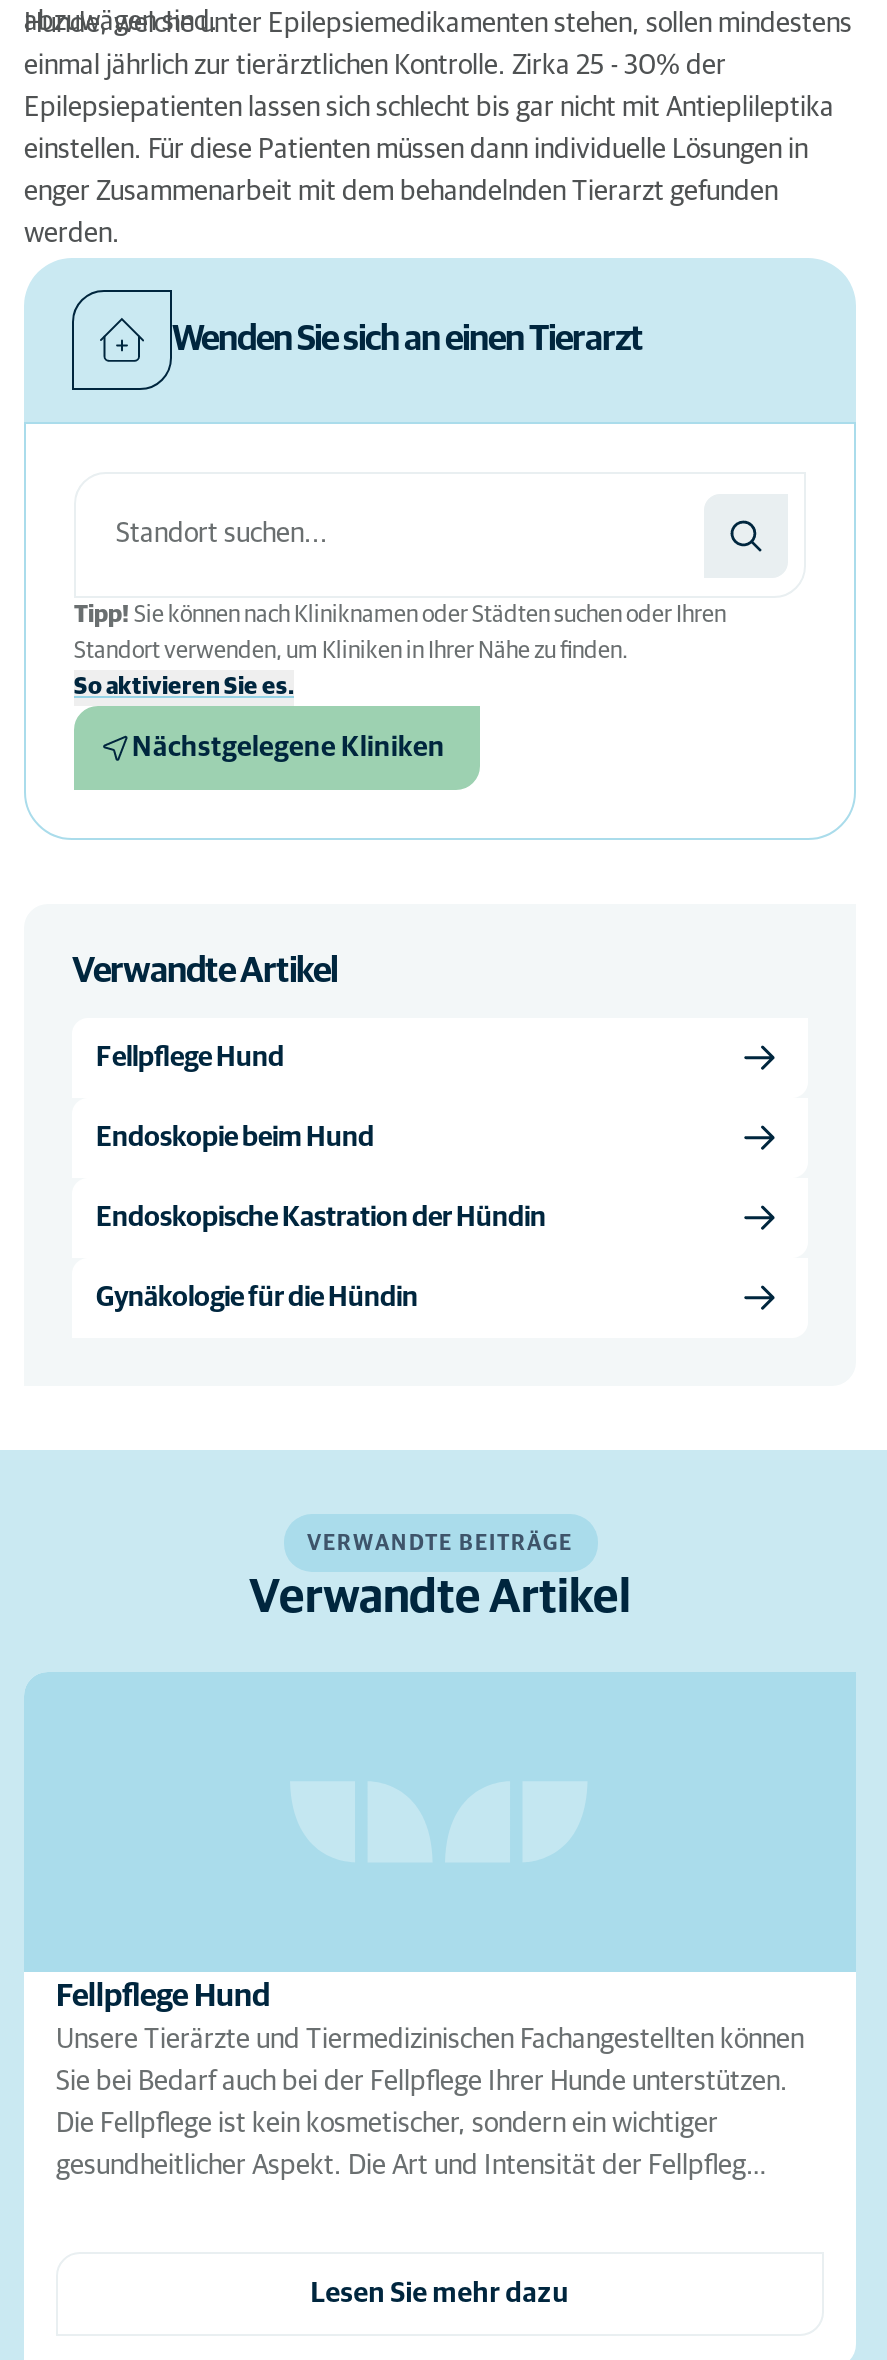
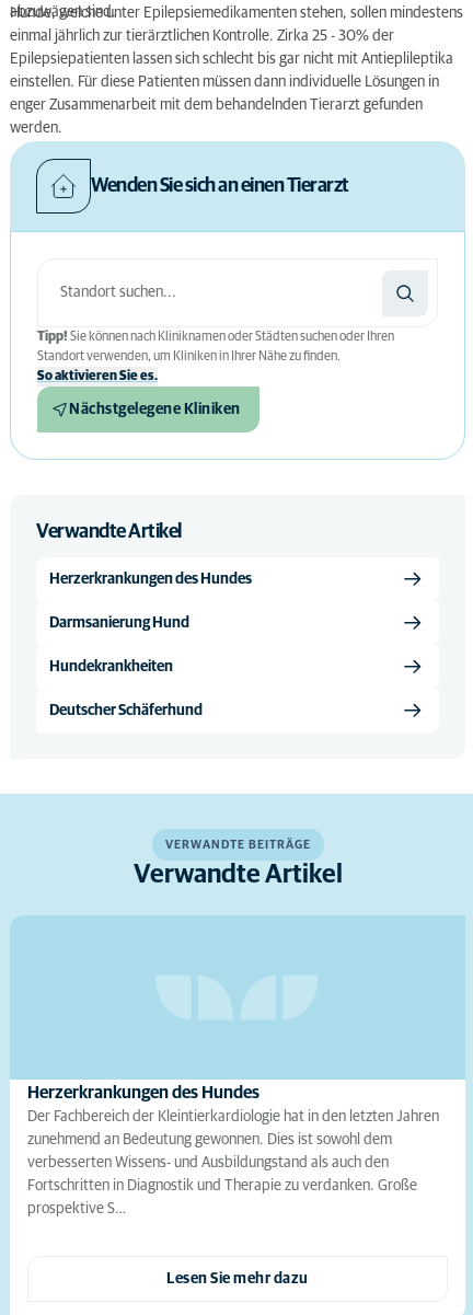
[96,1043,284,1071] Fellpflege Hund -> [49,571,252,586] Herzerkrankungen des Hundes
[96,1123,374,1151] Endoskopie beim Hund -> [49,615,189,630] Darmsanierung Hund
[96,1203,546,1231] Endoskopische Kastration der Hündin -> [49,659,173,674] Hundekrankheiten
[96,1283,418,1311] Gynäkologie für die Hündin -> [49,702,203,718] Deutscher Schäferhund
[56,1980,804,2180] Fellpflege Hund | Unsere Tierärzte und Tiermedizinischen Fachangestellten können | Sie bei Bedarf auch bei der Fellpflege Ihrer Hunde unterstützen. | Die Fellpflege ist kein kosmetischer, sondern ein wichtiger | gesundheitlicher Aspekt. Die Art und Intensität der Fellpfleg… -> [27,1084,439,1216] Herzerkrankungen des Hundes | Der Fachbereich der Kleintierkardiologie hat in den letzten Jahren | zunehmend an Bedeutung gewonnen. Dies ist sowohl dem | verbesserten Wissens- und Ausbildungstand als auch den | Fortschritten in Diagnostik und Therapie zu verdanken. Große | prospektive S…

